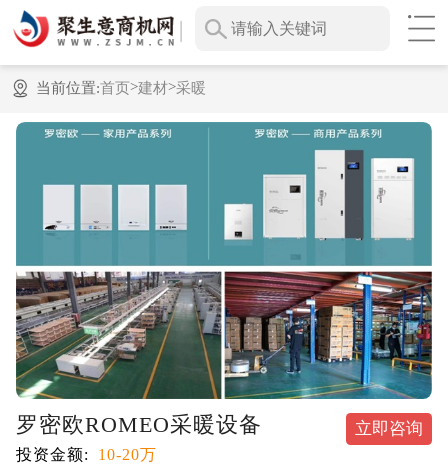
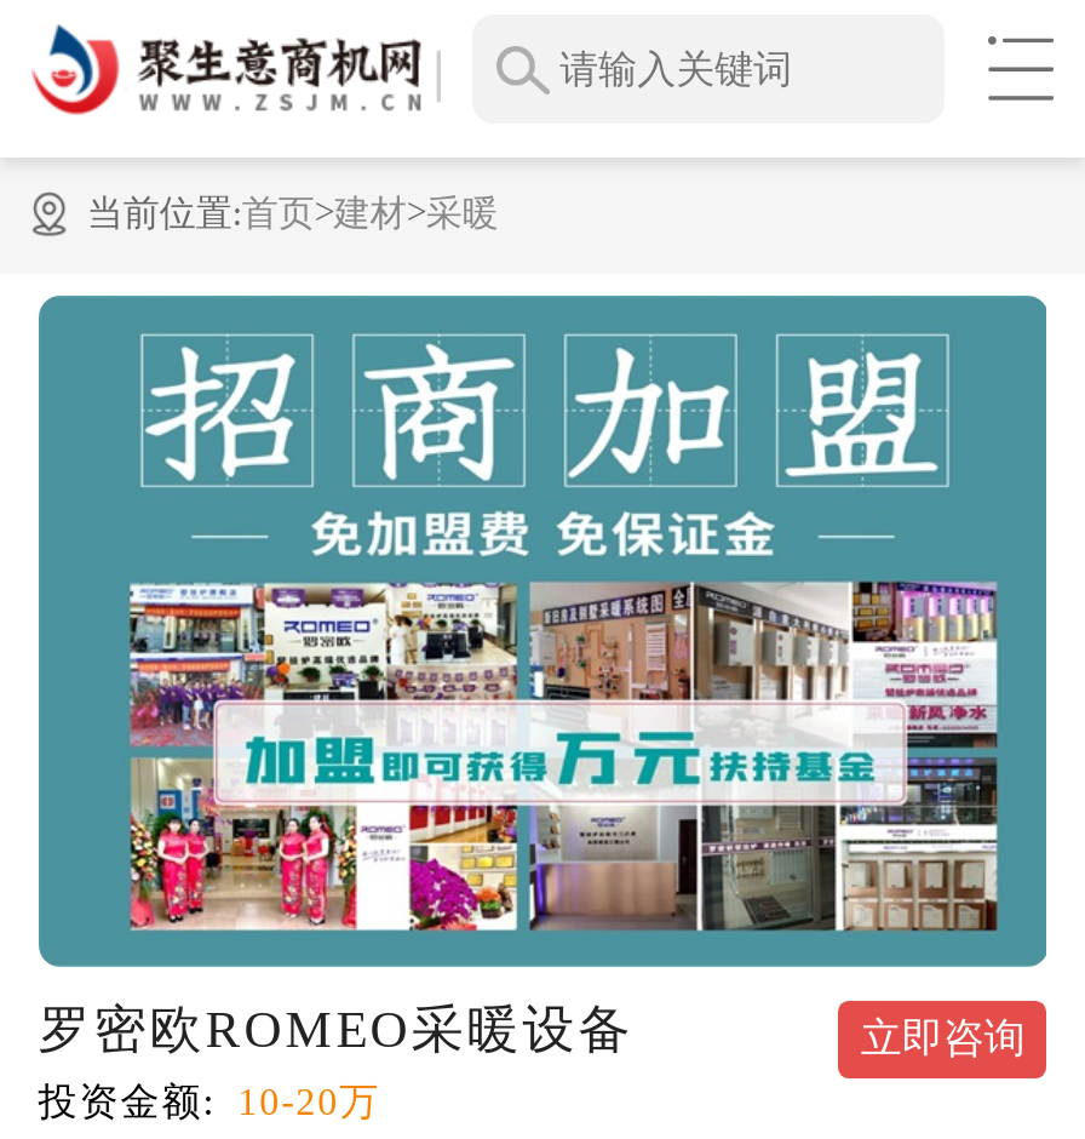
[15,128,433,400] [image] -> [36,313,1049,969] [image]

